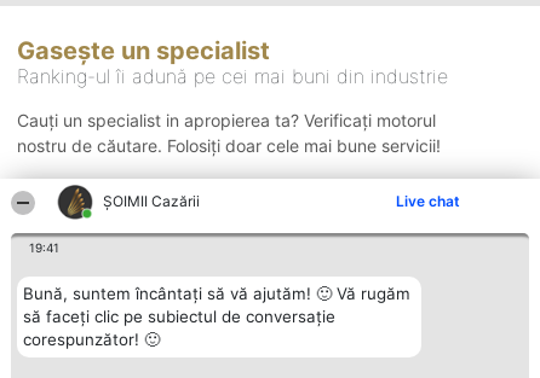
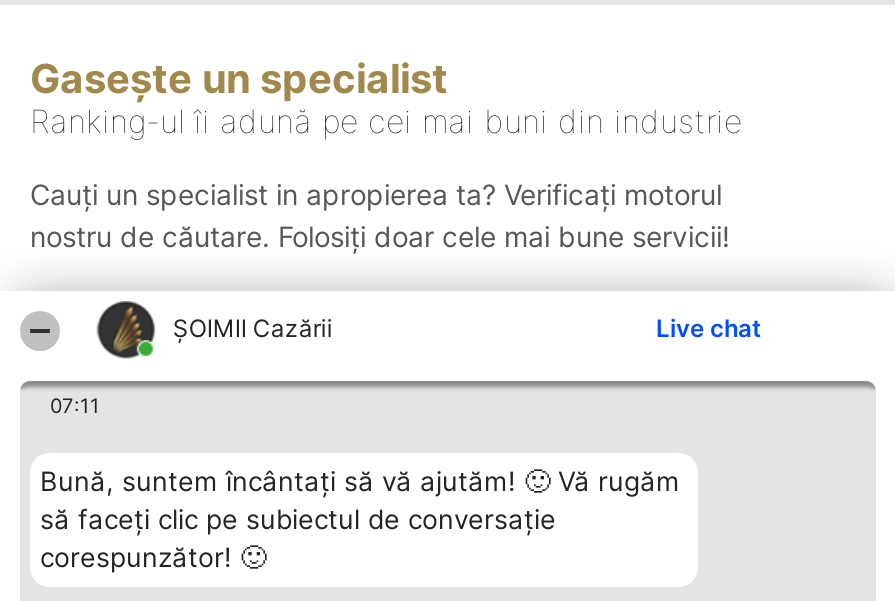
[29,240,59,255] 19:41 -> [50,393,100,417] 07:11

